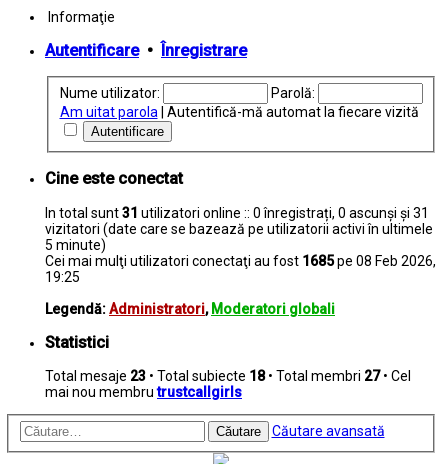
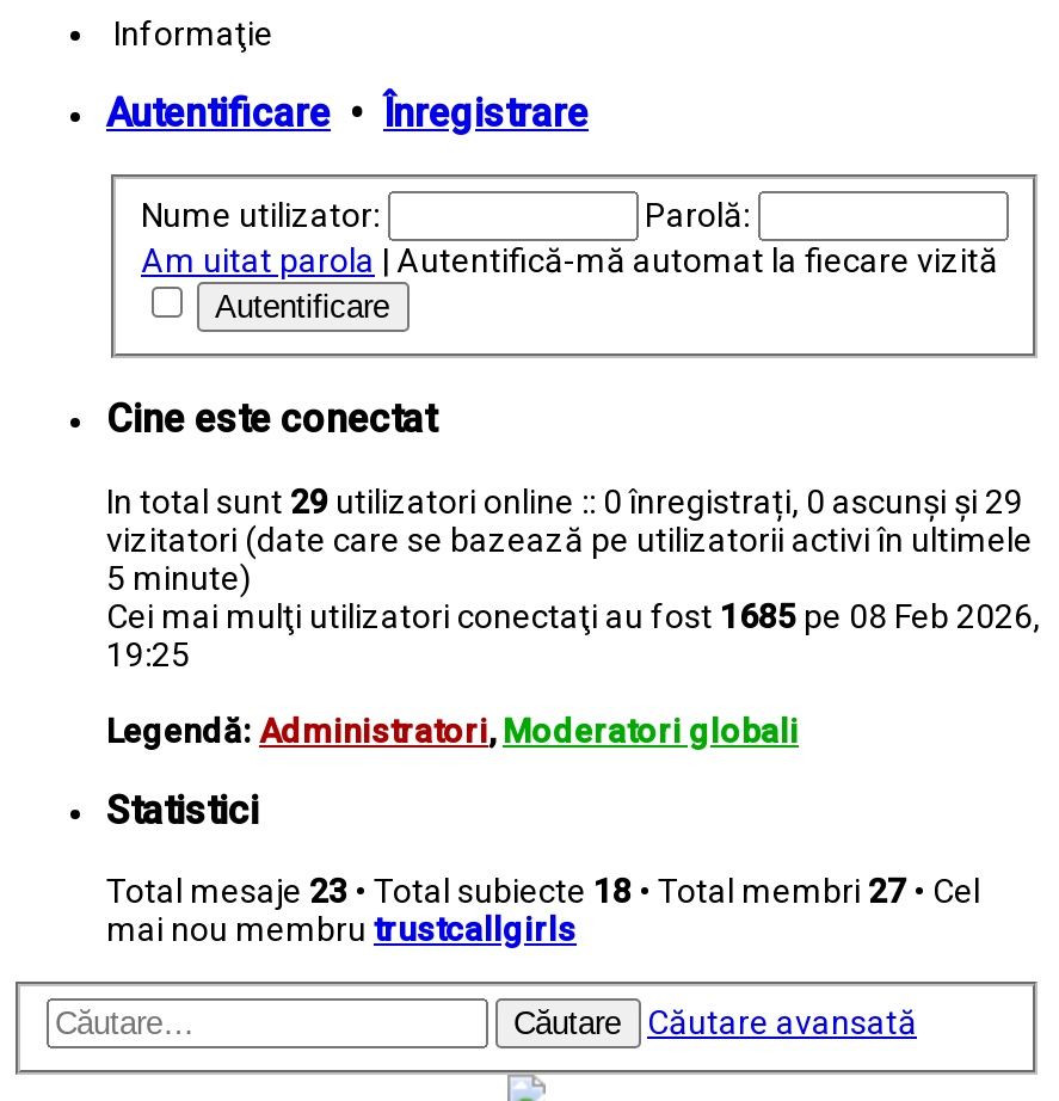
[45,205,429,221] In total sunt 31 utilizatori online :: 0 înregistrați, 0 ascunși și 31 -> [106,481,1023,520] In total sunt 29 utilizatori online :: 0 înregistrați, 0 ascunși și 29

